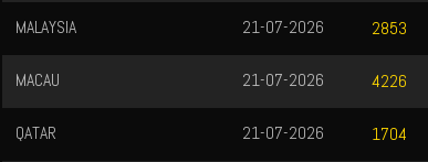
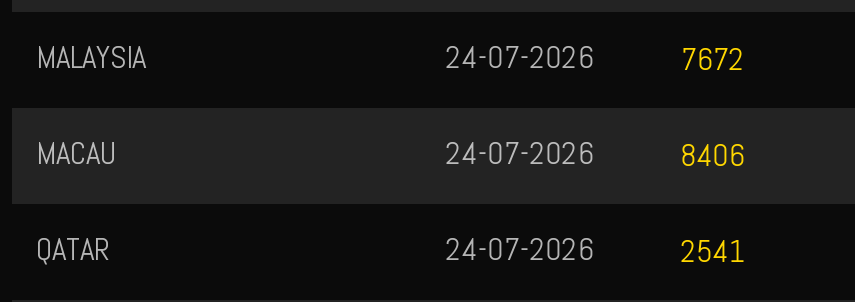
[242,17,324,39] 21-07-2026 -> [445,39,593,79] 24-07-2026
[372,18,407,40] 2853 -> [681,40,745,80] 7672
[242,70,324,92] 21-07-2026 -> [445,135,593,175] 24-07-2026
[372,70,407,92] 4226 -> [681,136,745,176] 8406
[242,123,324,145] 21-07-2026 -> [445,231,593,271] 24-07-2026
[372,123,407,145] 1704 -> [681,232,745,272] 2541

